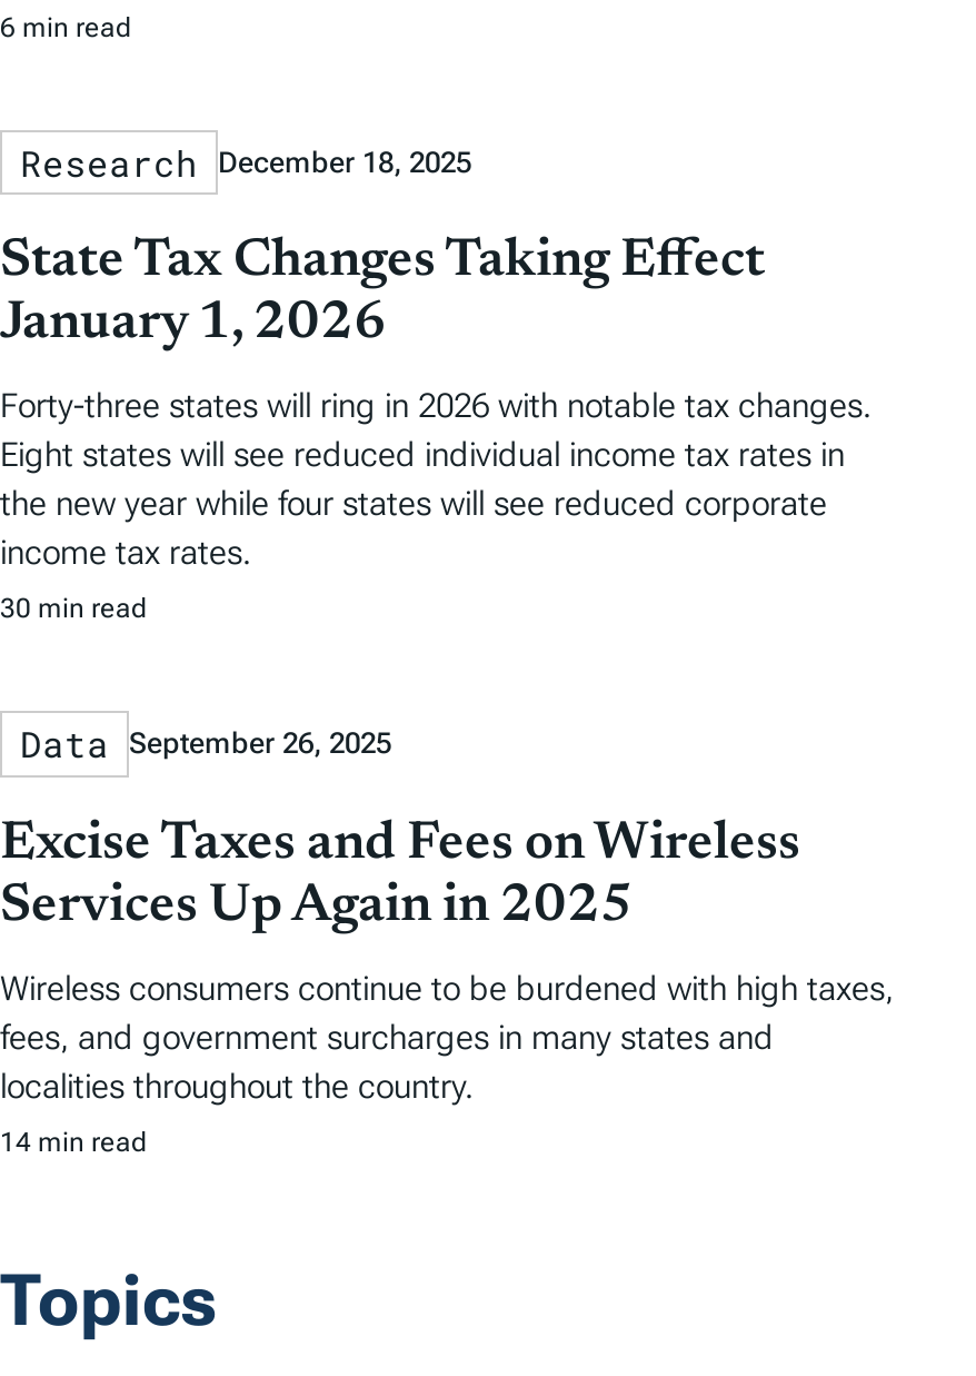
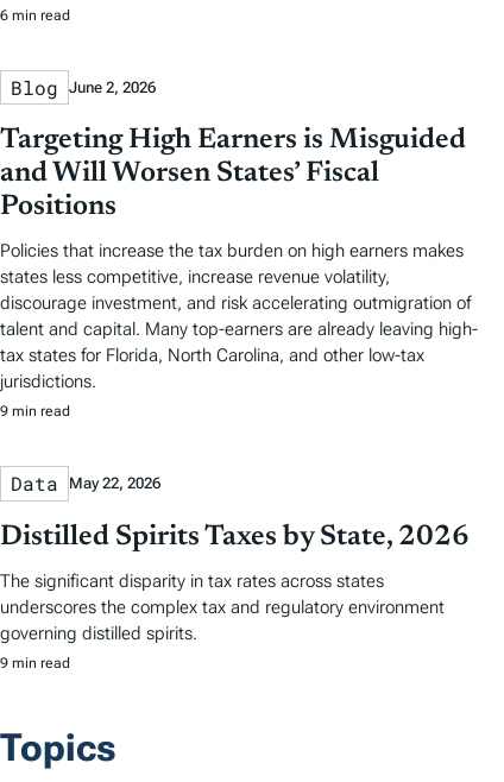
[20,139,471,186] Research December 18, 2025 -> [11,75,156,100] Blog June 2, 2026
[0,235,765,351] State Tax Changes Taking Effect | January 1, 2026 -> [0,126,466,221] Targeting High Earners is Misguided | and Will Worsen States’ Fiscal | Positions
[0,386,872,573] Forty-three states will ring in 2026 with notable tax changes. | Eight states will see reduced individual income tax rates in | the new year while four states will see reduced corporate | income tax rates. -> [0,240,478,392] Policies that increase the tax burden on high earners makes | states less competitive, increase revenue volatility, | discourage investment, and risk accelerating outmigration of | talent and capital. Many top-earners are already leaving high- | tax states for Florida, North Carolina, and other low-tax | jurisdictions.
[0,593,147,624] 30 min read -> [0,403,70,420] 9 min read
[20,720,391,767] Data September 26, 2025 -> [11,471,160,496] Data May 22, 2026
[0,816,800,932] Excise Taxes and Fees on Wireless | Services Up Again in 2025 -> [0,522,470,551] Distilled Spirits Taxes by State, 2026
[0,968,894,1106] Wireless consumers continue to be burdened with high taxes, | fees, and government surcharges in many states and | localities throughout the country. -> [0,570,445,644] The significant disparity in tax rates across states | underscores the complex tax and regulatory environment | governing distilled spirits.
[0,1126,147,1157] 14 min read -> [0,654,70,671] 9 min read

